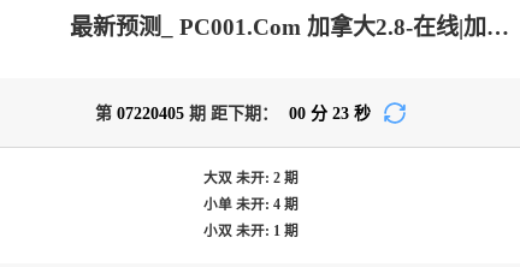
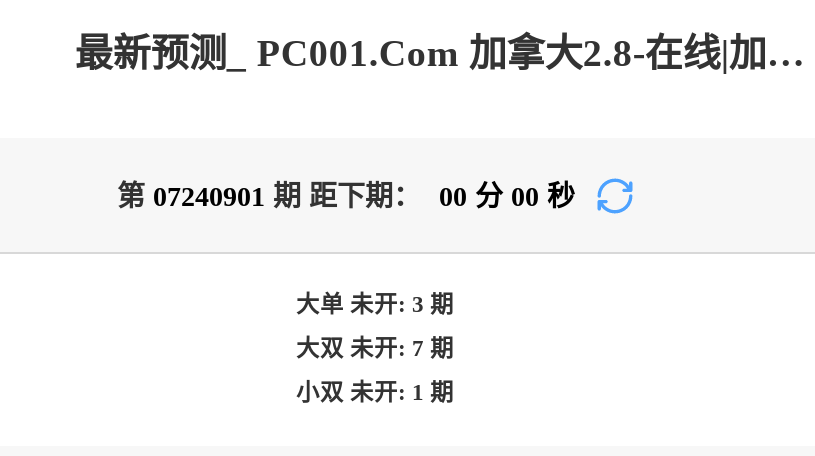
[95,105,371,123] 第07220405期 距下期： 00分 23秒 -> [117,182,575,212] 第07240901期 距下期： 00分 00秒
[203,171,298,186] 大双未开: 2期 -> [296,292,454,318] 大单未开: 3期
[203,197,298,213] 小单未开: 4期 -> [296,336,454,362] 大双未开: 7期

